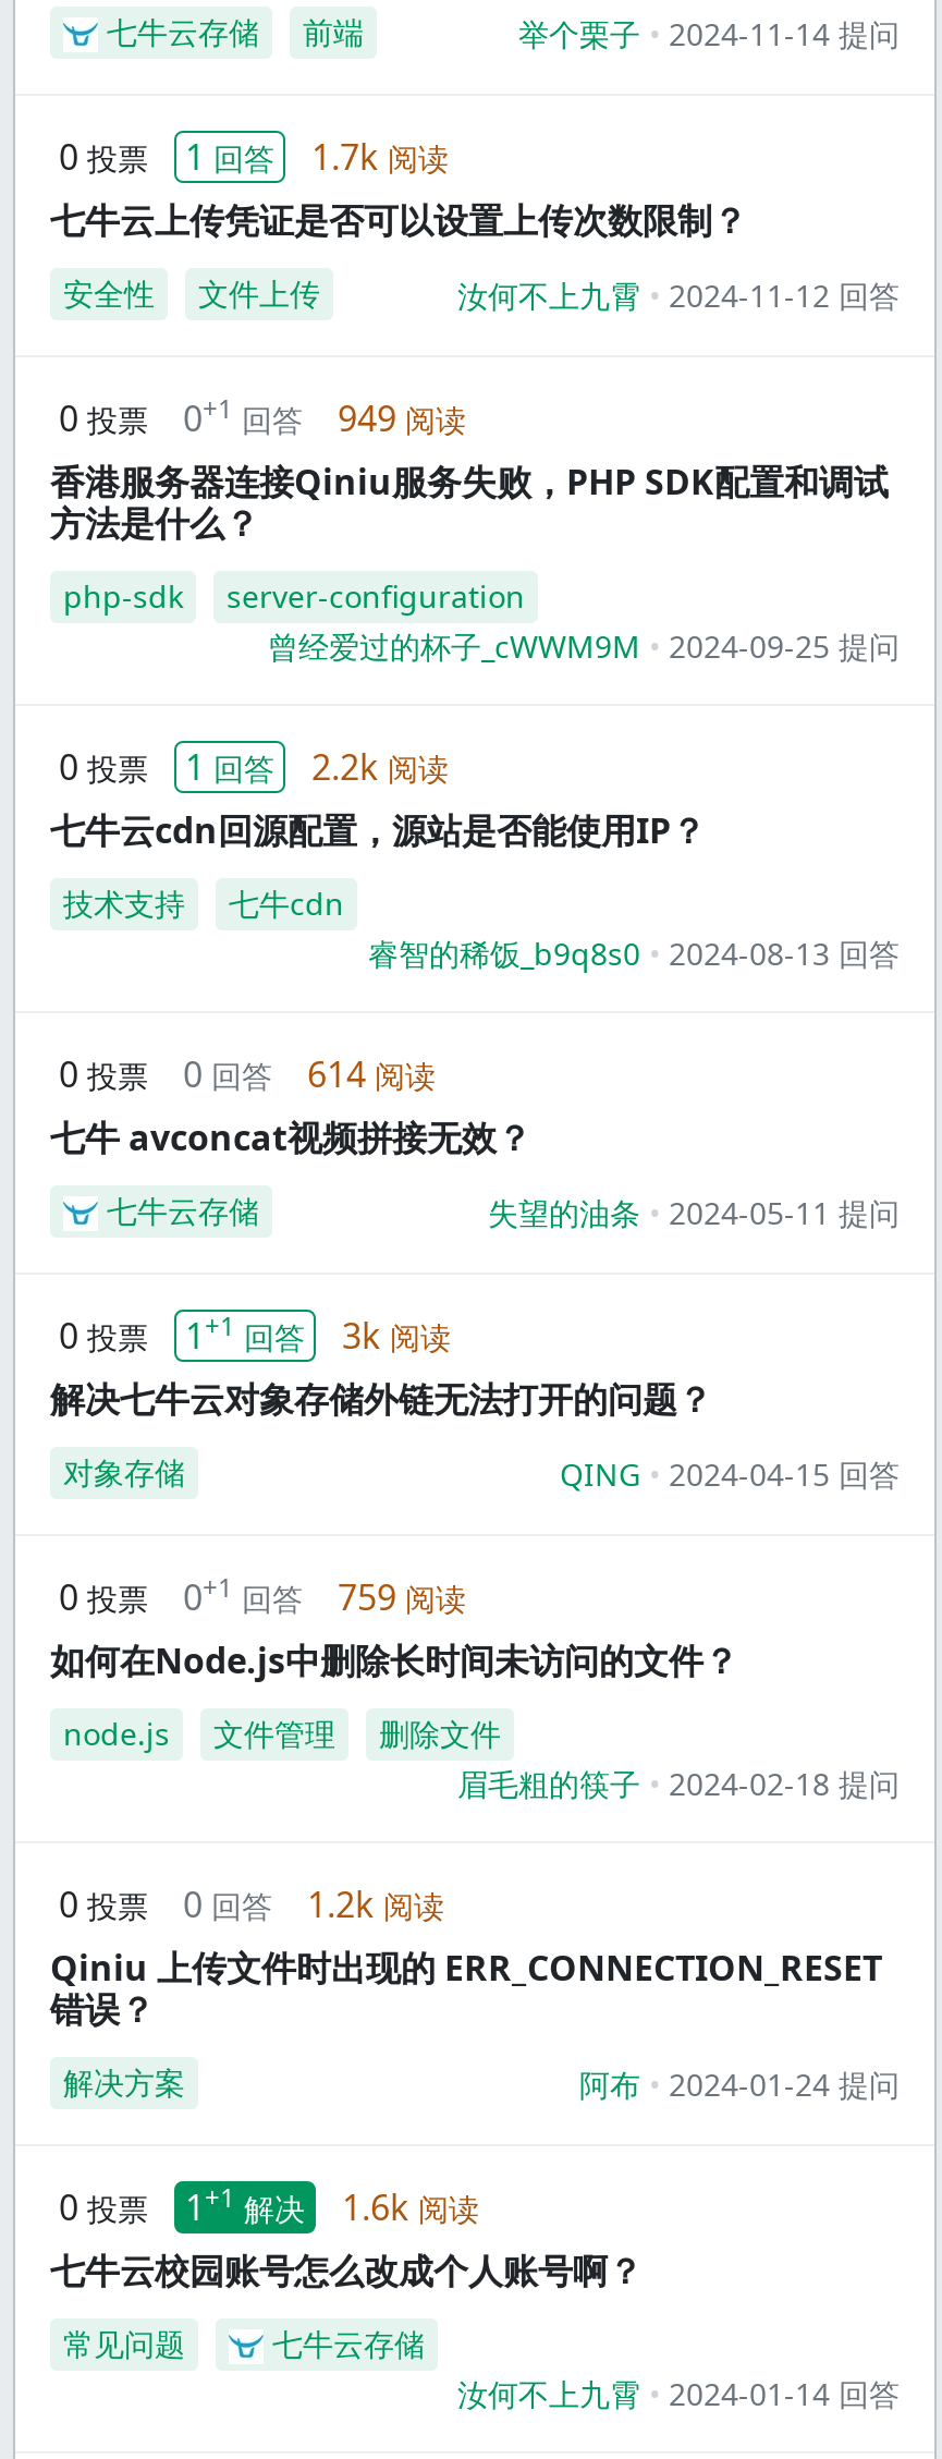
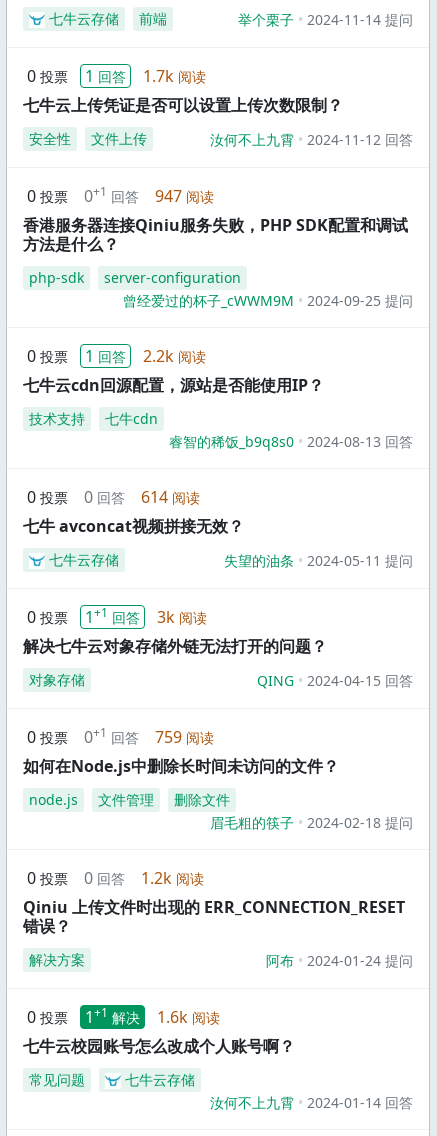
[59,390,466,442] 0 投票 0+1 回答 949 阅读 -> [27,183,214,207] 0 投票 0+1 回答 947 阅读

